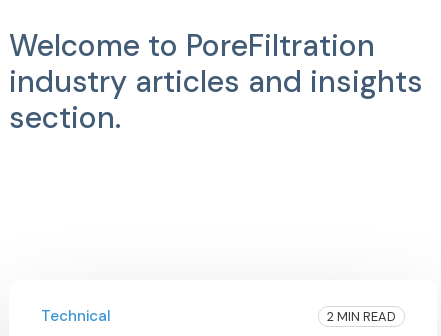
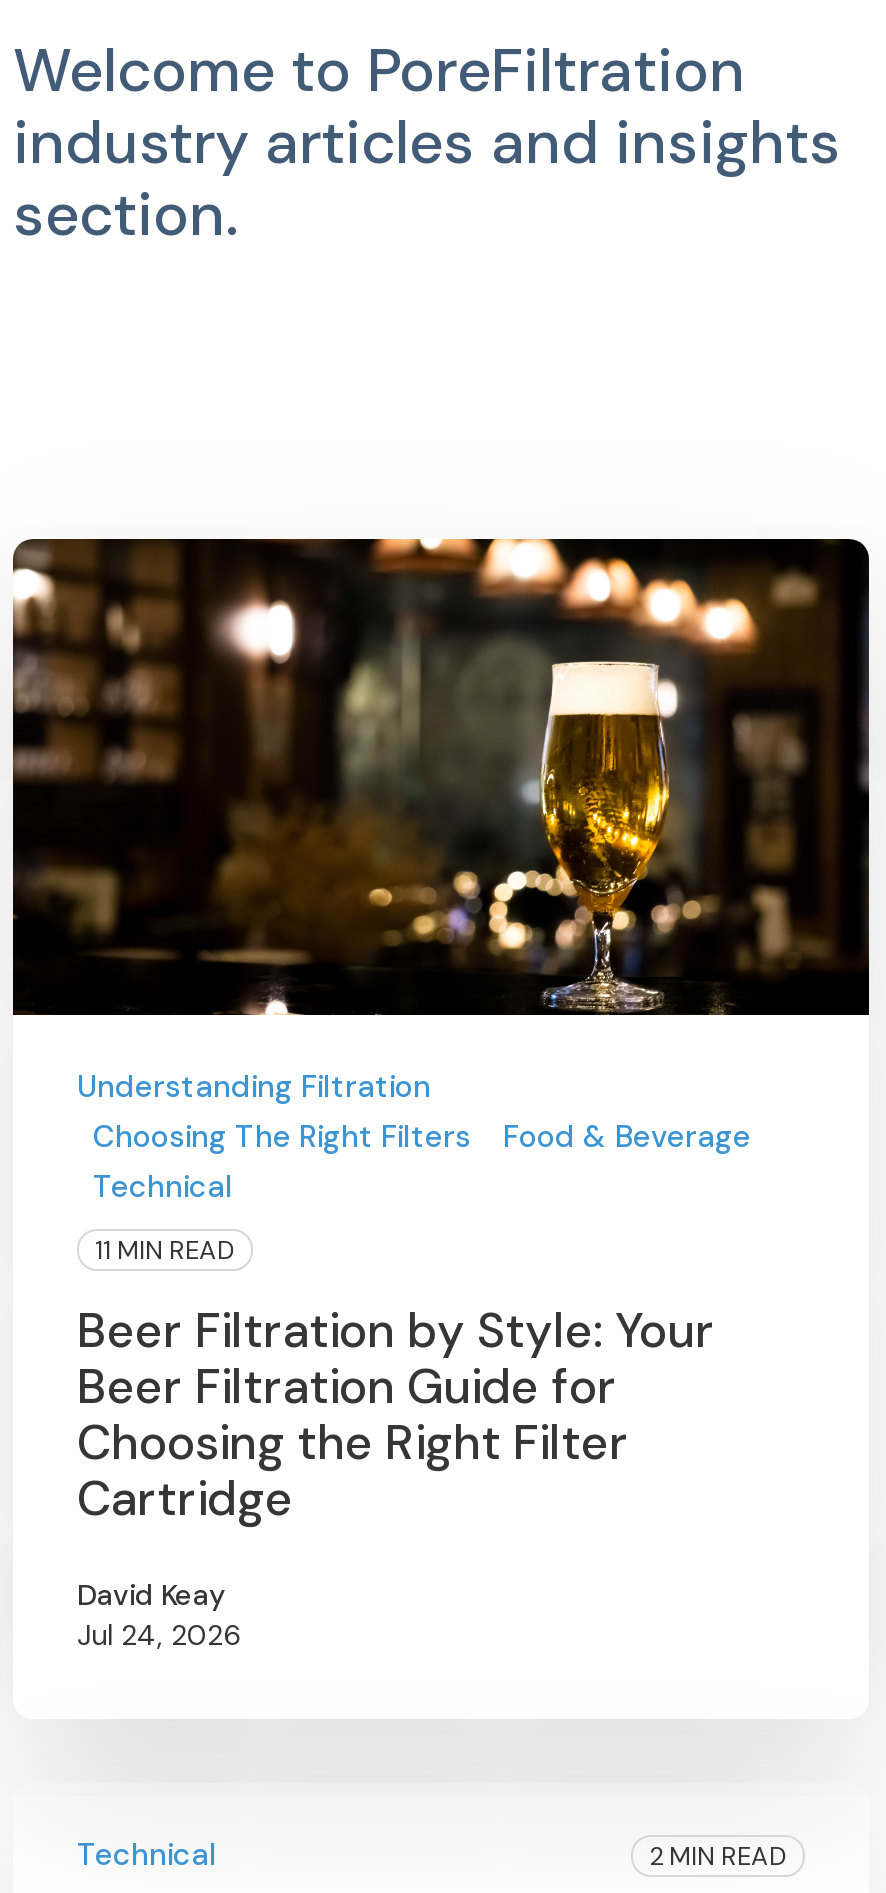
none -> [11,537,871,1654] [image] | Understanding Filtration | Choosing The Right Filters | Food & Beverage | Technical | 11 MIN READ | Beer Filtration by Style: Your | Beer Filtration Guide for | Choosing the Right Filter | Cartridge | David Keay | Jul 24, 2026

